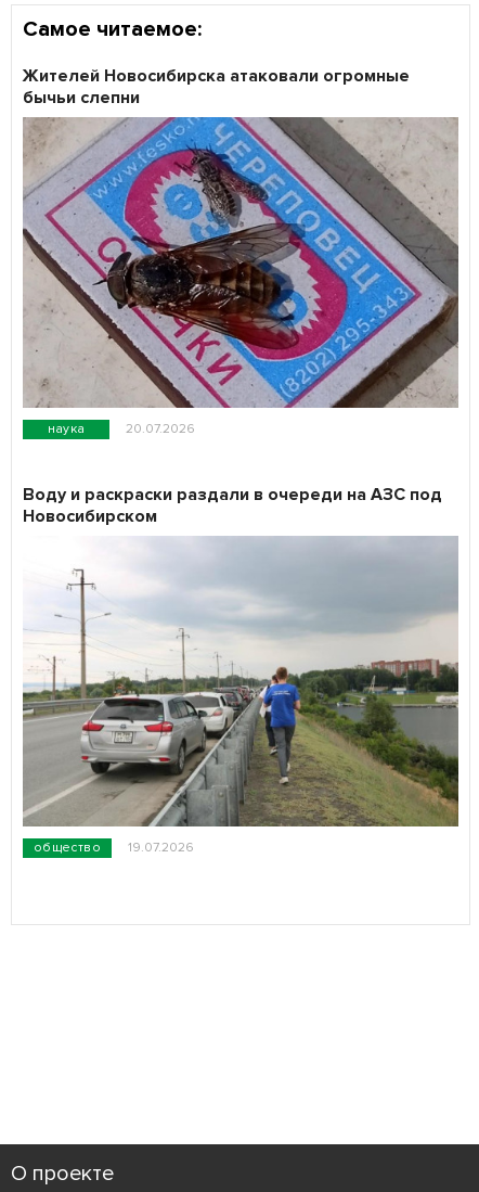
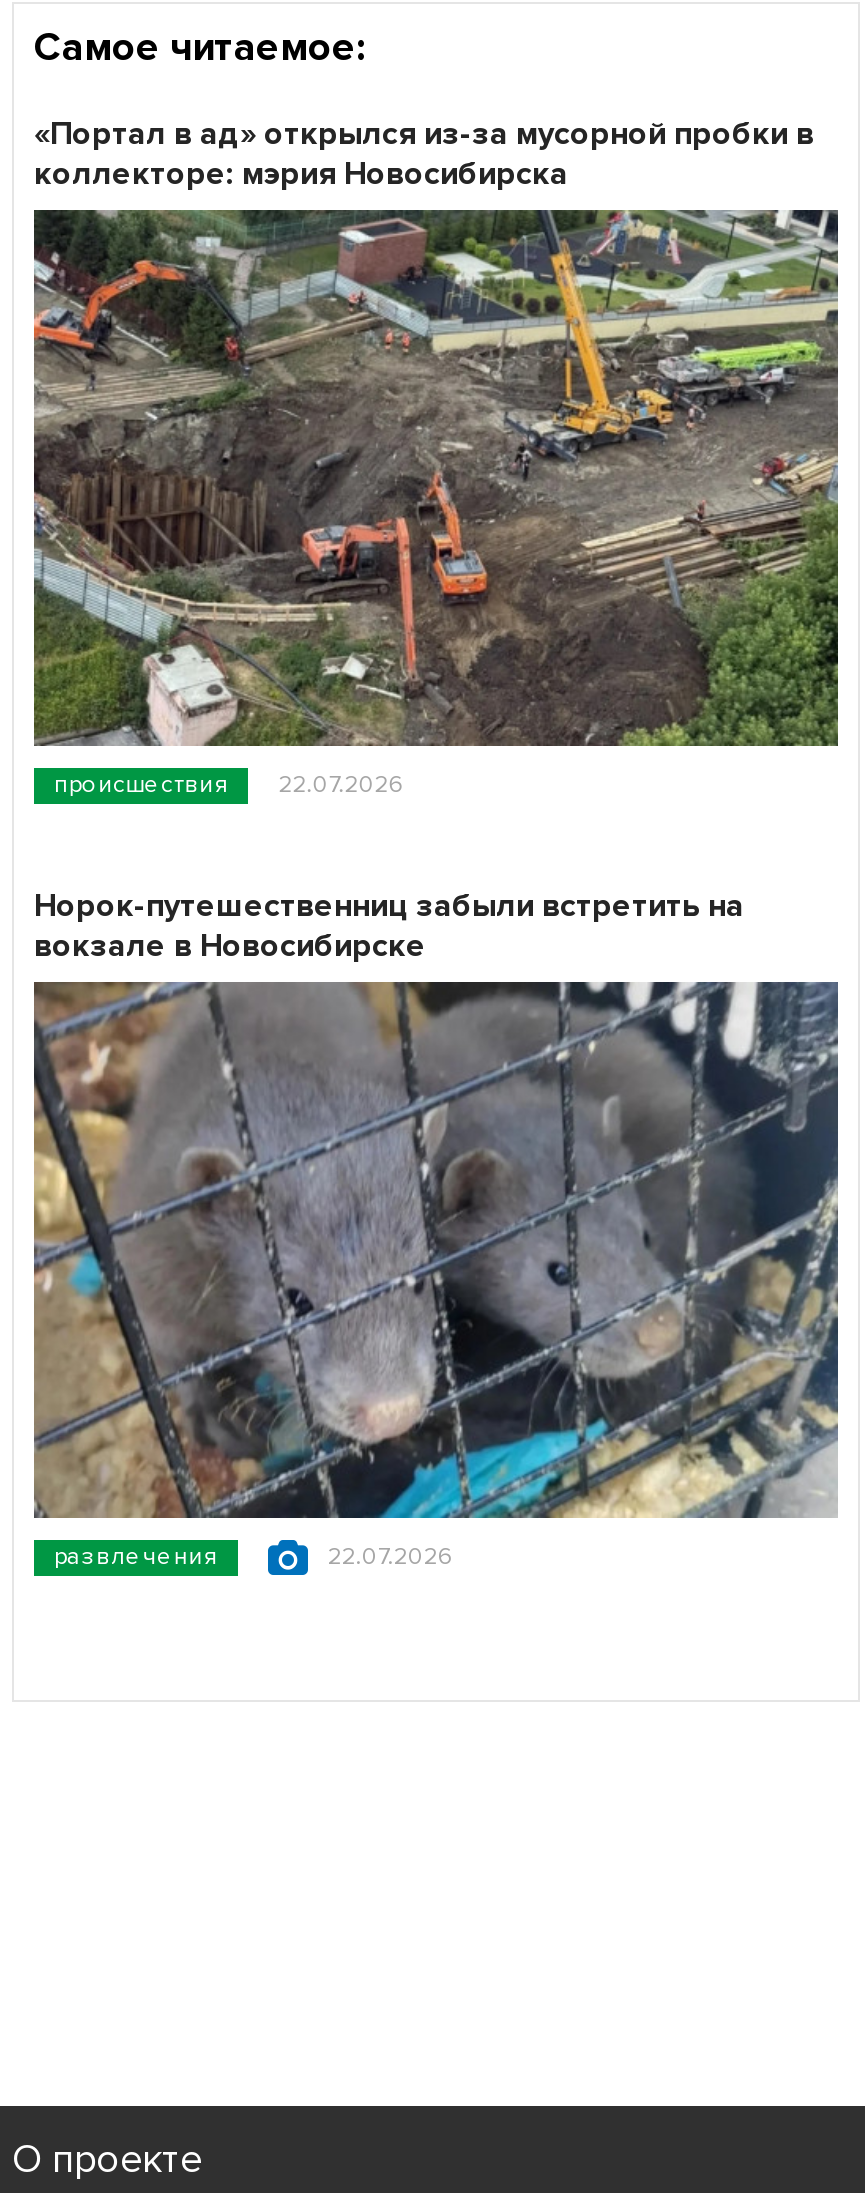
[23,65,410,108] Жителей Новосибирска атаковали огромные | бычьи слепни -> [34,114,814,194] «Портал в ад» открылся из-за мусорной пробки в | коллекторе: мэрия Новосибирска
[23,117,458,437] [image] | наука | 20.07.2026 -> [32,210,838,800] [image] | происшествия | 22.07.2026
[23,484,442,527] Воду и раскраски раздали в очереди на АЗС под | Новосибирском -> [34,886,744,966] Норок-путешественниц забыли встретить на | вокзале в Новосибирске
[23,536,459,856] [image] | общество | 19.07.2026 -> [32,980,840,1572] [image] | развлечения | 22.07.2026

